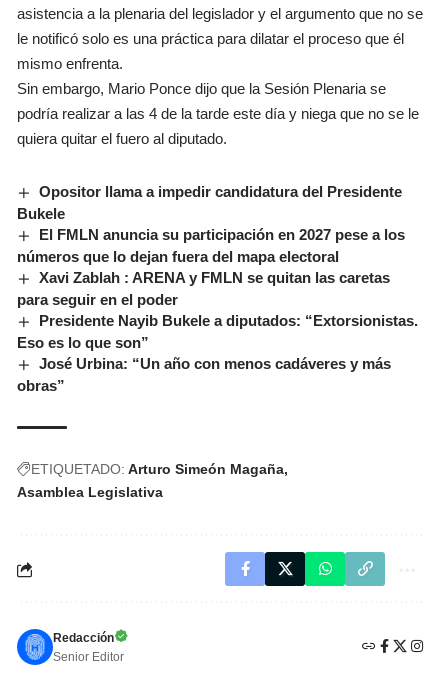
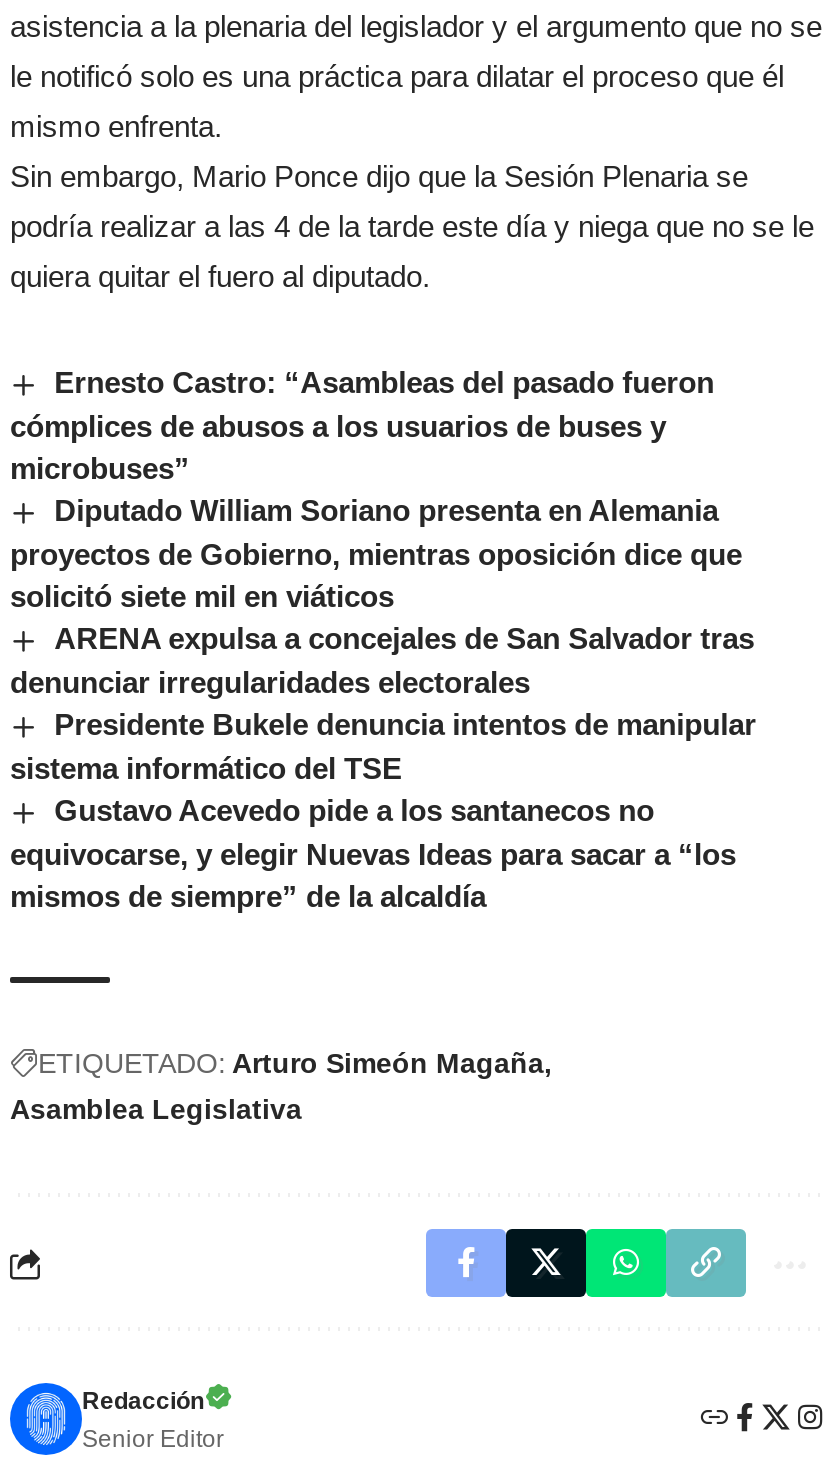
[17,183,418,394] Opositor llama a impedir candidatura del Presidente | Bukele | El FMLN anuncia su participación en 2027 pese a los | números que lo dejan fuera del mapa electoral | Xavi Zablah : ARENA y FMLN se quitan las caretas | para seguir en el poder | Presidente Nayib Bukele a diputados: “Extorsionistas. | Eso es lo que son” | José Urbina: “Un año con menos cadáveres y más | obras” -> [10,365,756,913] Ernesto Castro: “Asambleas del pasado fueron | cómplices de abusos a los usuarios de buses y | microbuses” | Diputado William Soriano presenta en Alemania | proyectos de Gobierno, mientras oposición dice que | solicitó siete mil en viáticos | ARENA expulsa a concejales de San Salvador tras | denunciar irregularidades electorales | Presidente Bukele denuncia intentos de manipular | sistema informático del TSE | Gustavo Acevedo pide a los santanecos no | equivocarse, y elegir Nuevas Ideas para sacar a “los | mismos de siempre” de la alcaldía

